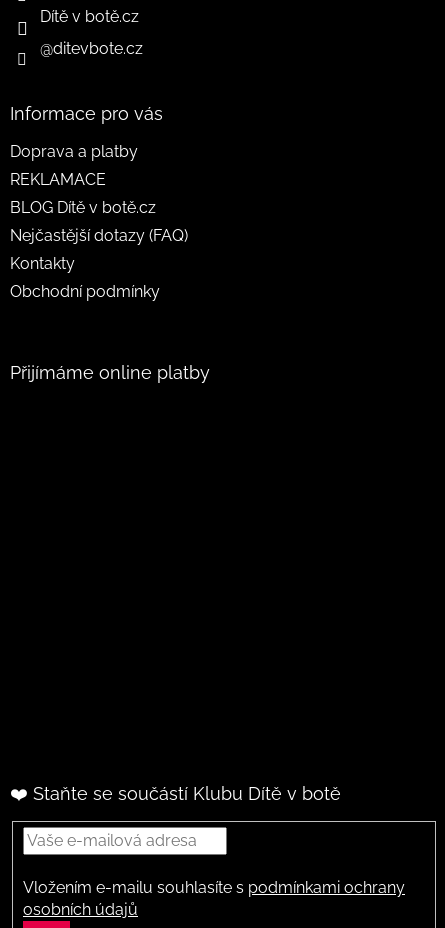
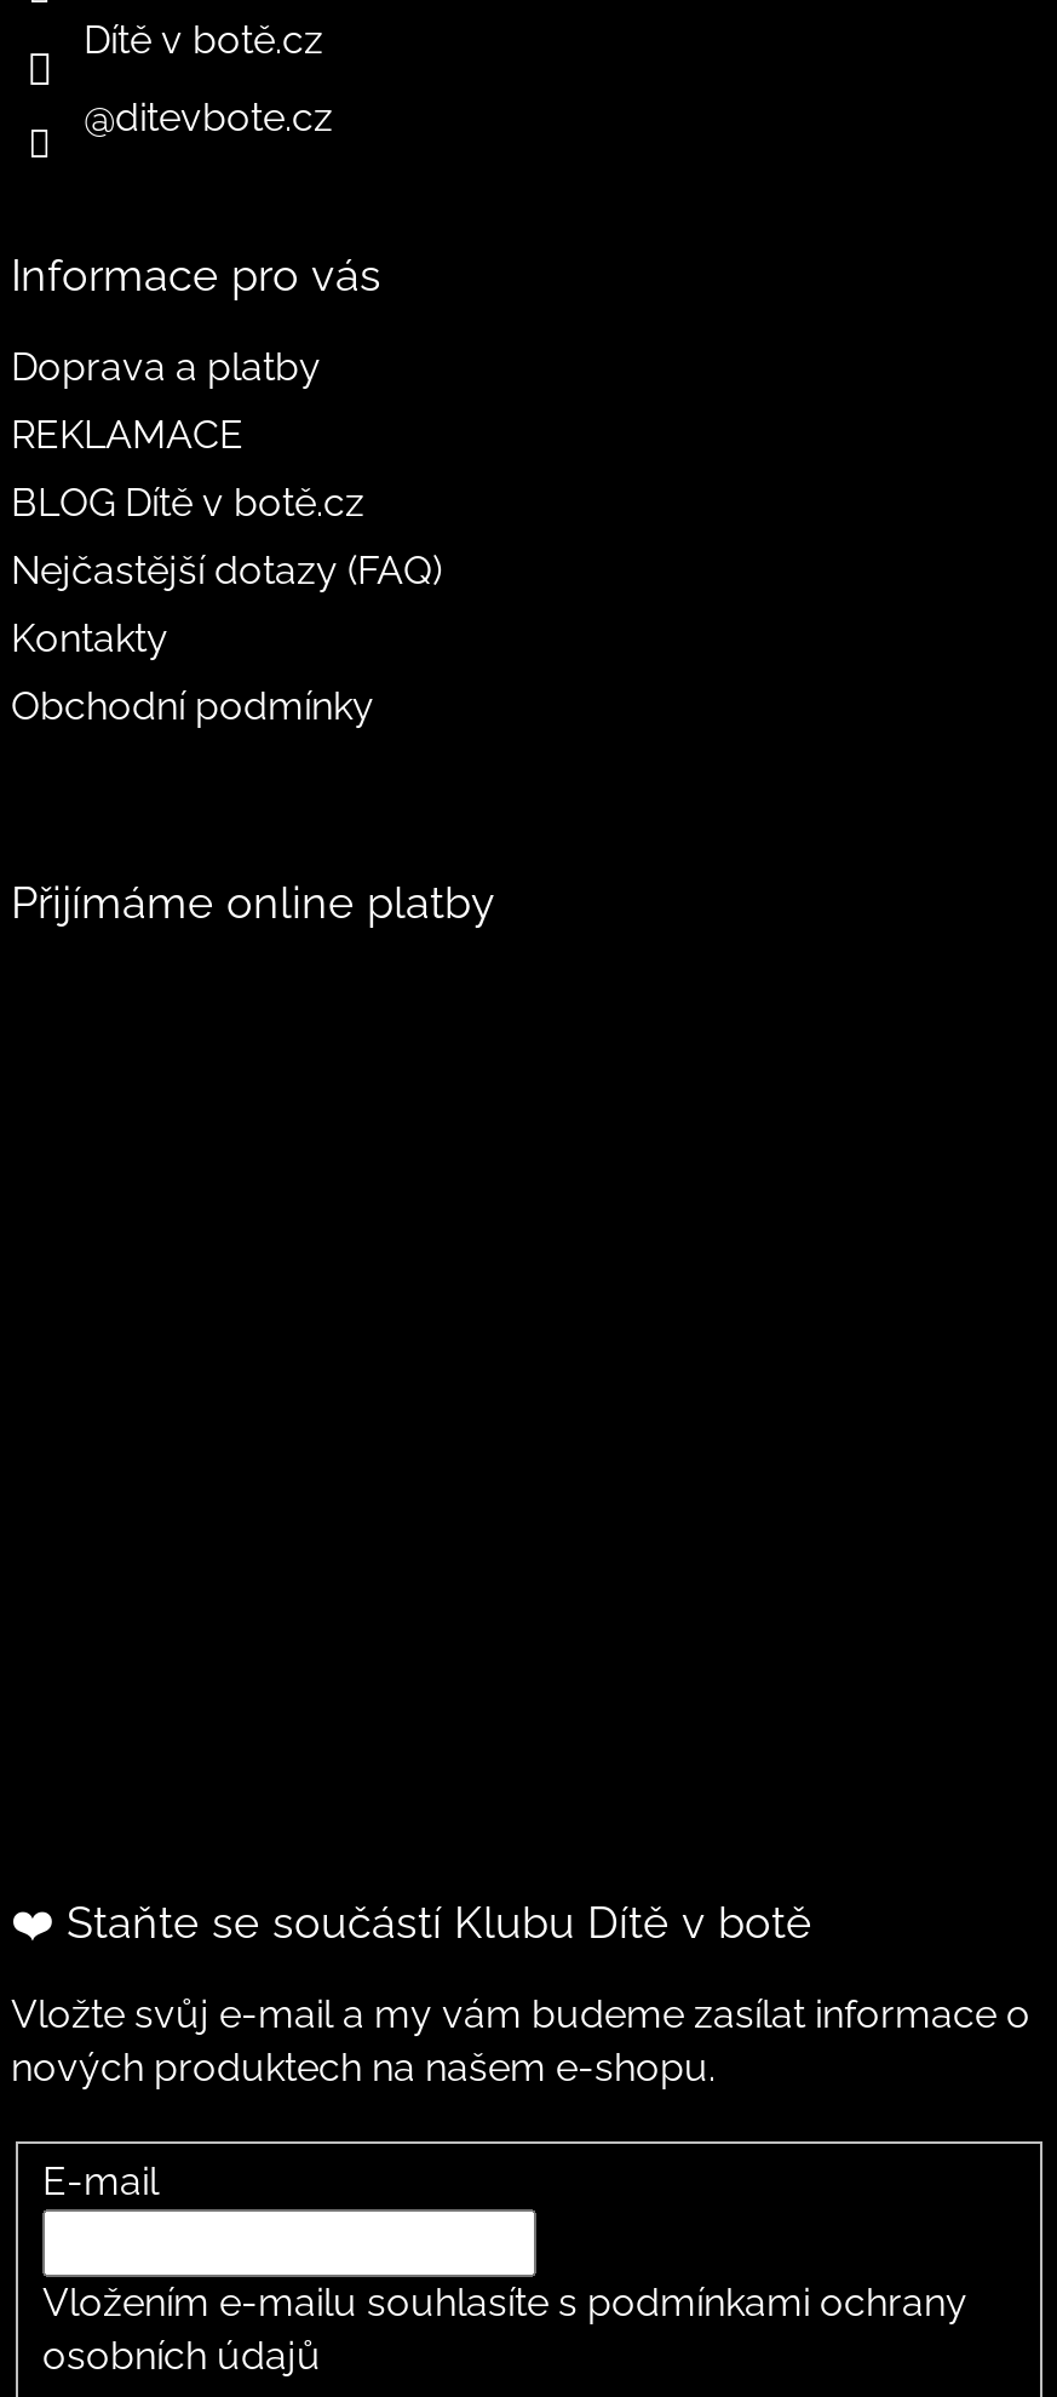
none -> [11,1990,1030,2205] Vložte svůj e-mail a my vám budeme zasílat informace o | nových produktech na našem e-shopu. | E-mail

